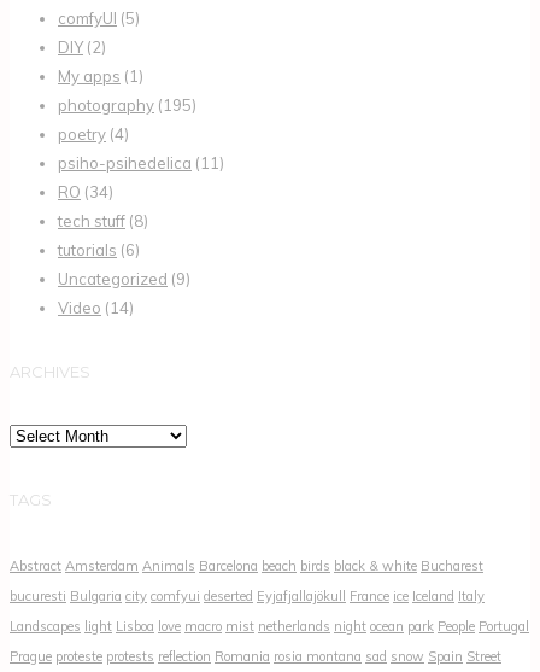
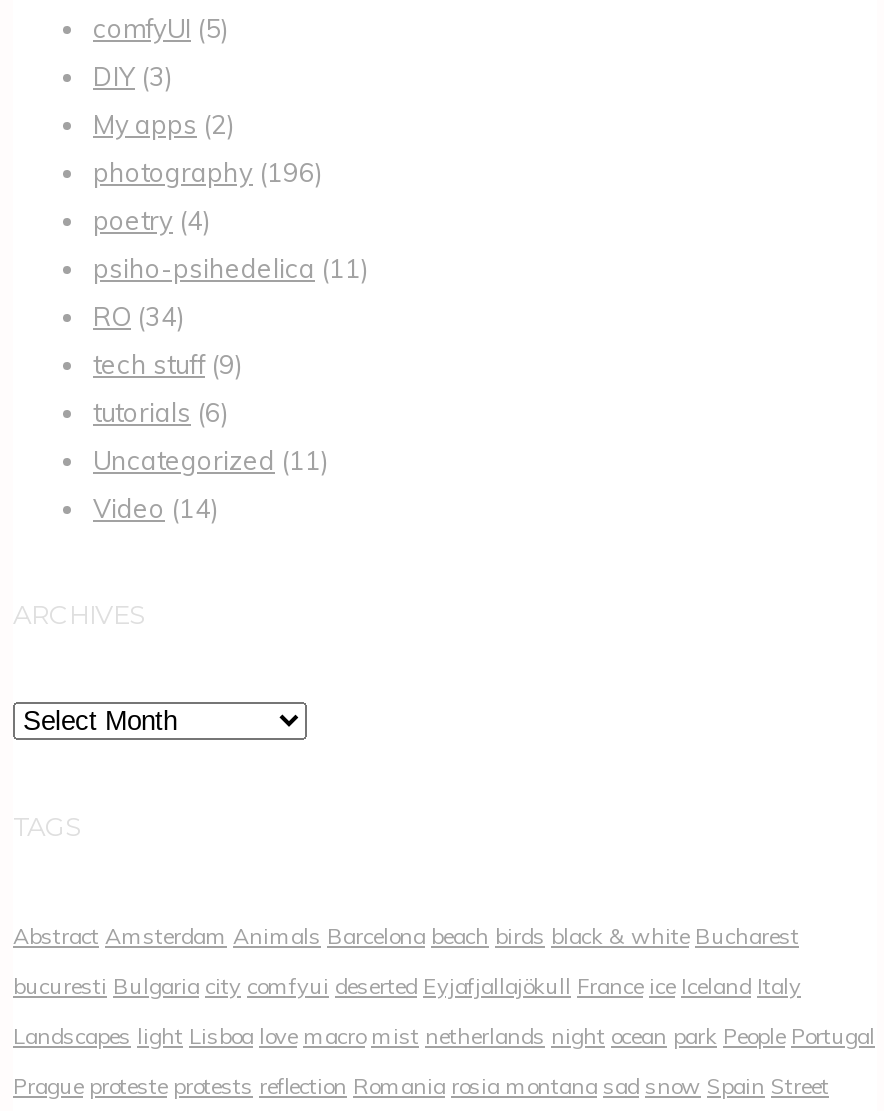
[58,37,106,56] DIY (2) -> [93,59,173,91] DIY (3)
[58,66,143,85] My apps (1) -> [93,107,235,139] My apps (2)
[58,95,196,114] photography (195) -> [93,155,323,187] photography (196)
[58,211,148,230] tech stuff (8) -> [93,347,243,379] tech stuff (9)
[58,269,190,288] Uncategorized (9) -> [93,443,329,475] Uncategorized (11)

